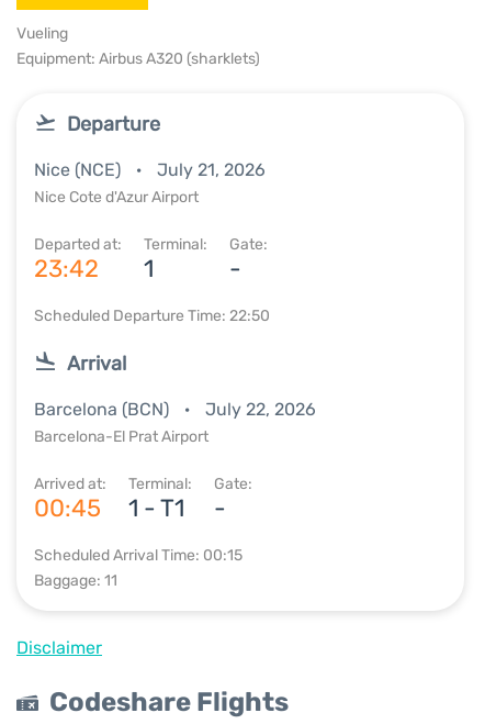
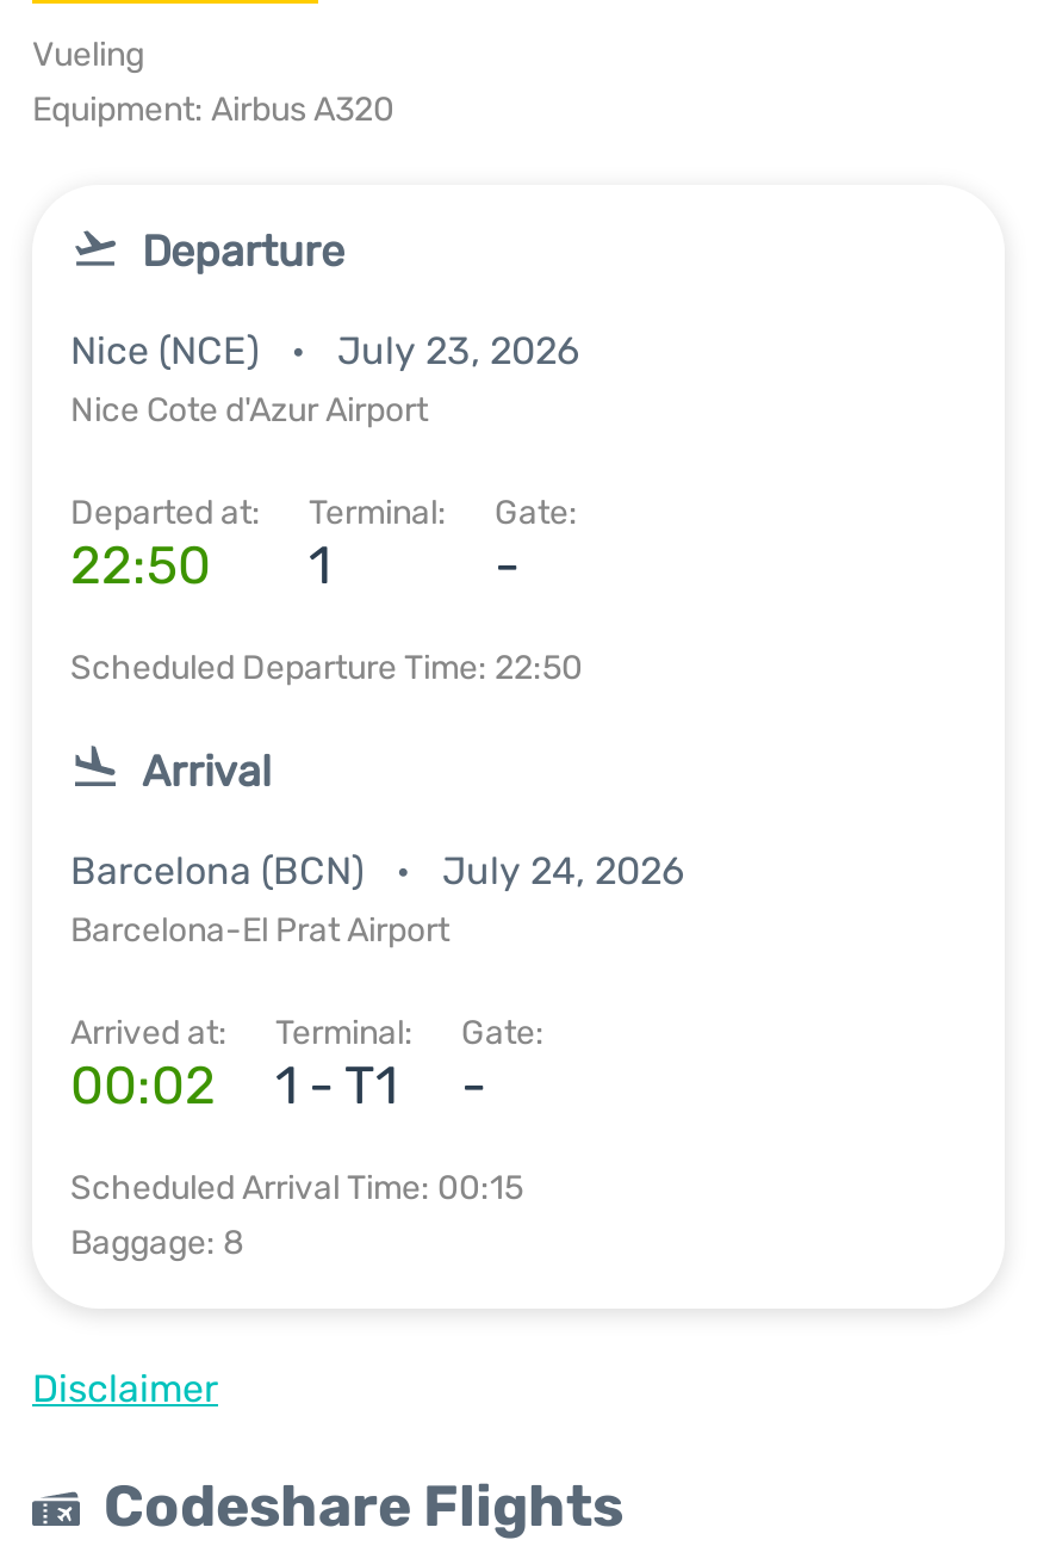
[16,49,260,68] Equipment: Airbus A320 (sharklets) -> [32,89,394,130] Equipment: Airbus A320
[34,159,266,180] Nice (NCE) July 21, 2026 -> [70,328,580,373] Nice (NCE) July 23, 2026
[34,254,154,283] 23:42 1 -> [70,533,330,598] 22:50 1
[34,399,316,420] Barcelona (BCN) July 22, 2026 -> [70,848,685,894] Barcelona (BCN) July 24, 2026
[34,493,101,523] 00:45 -> [70,1053,216,1118] 00:02
[34,571,117,590] Baggage: 11 -> [70,1223,244,1263] Baggage: 8

